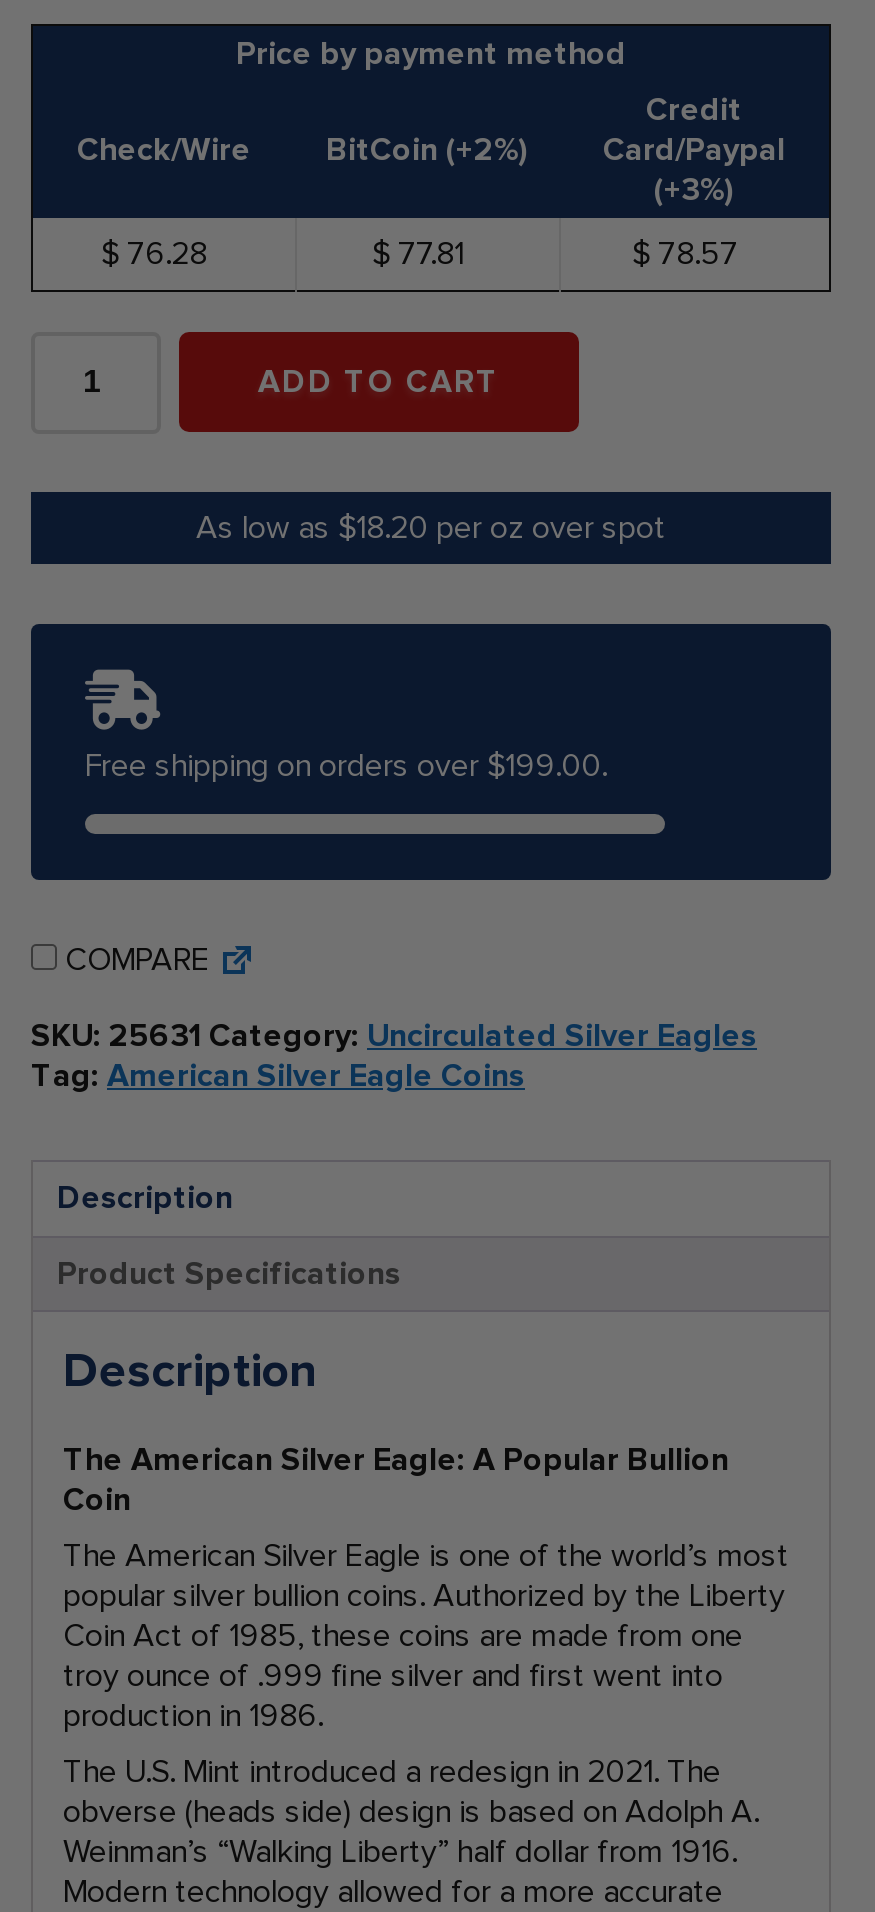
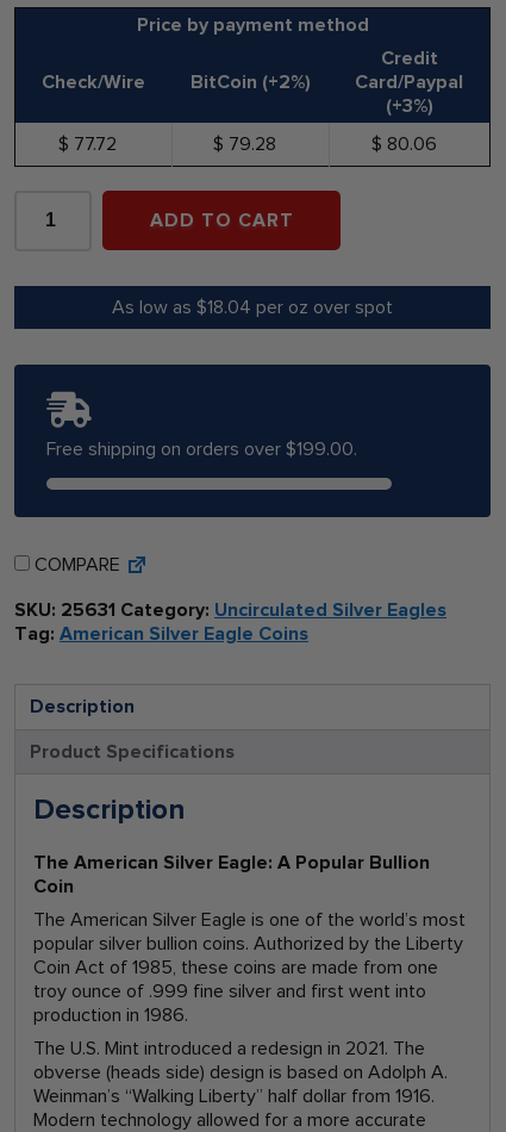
[119,237,207,269] 76.28 -> [69,134,117,153] 77.72
[390,237,464,269] 77.81 -> [224,134,276,153] 79.28
[650,237,738,269] 78.57 -> [382,134,436,153] 80.06
[196,511,666,543] As low as $18.20 per oz over spot -> [112,297,393,316] As low as $18.04 per oz over spot

